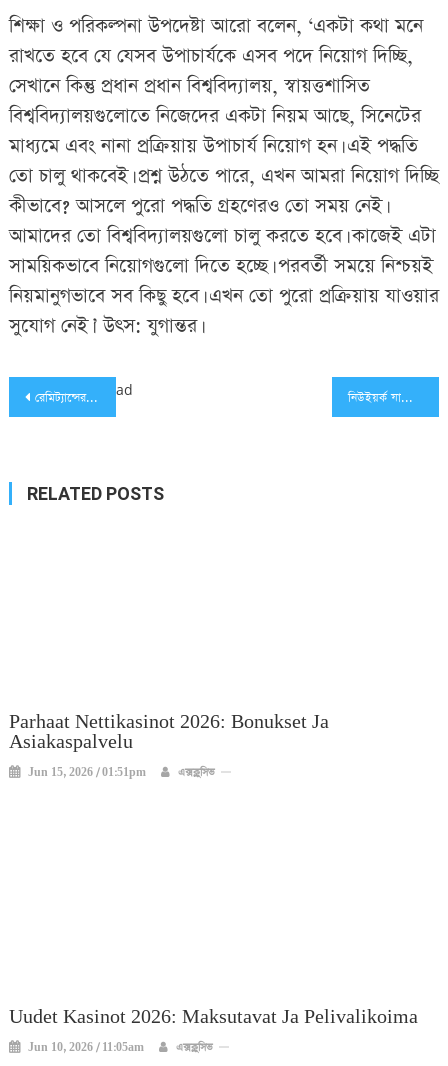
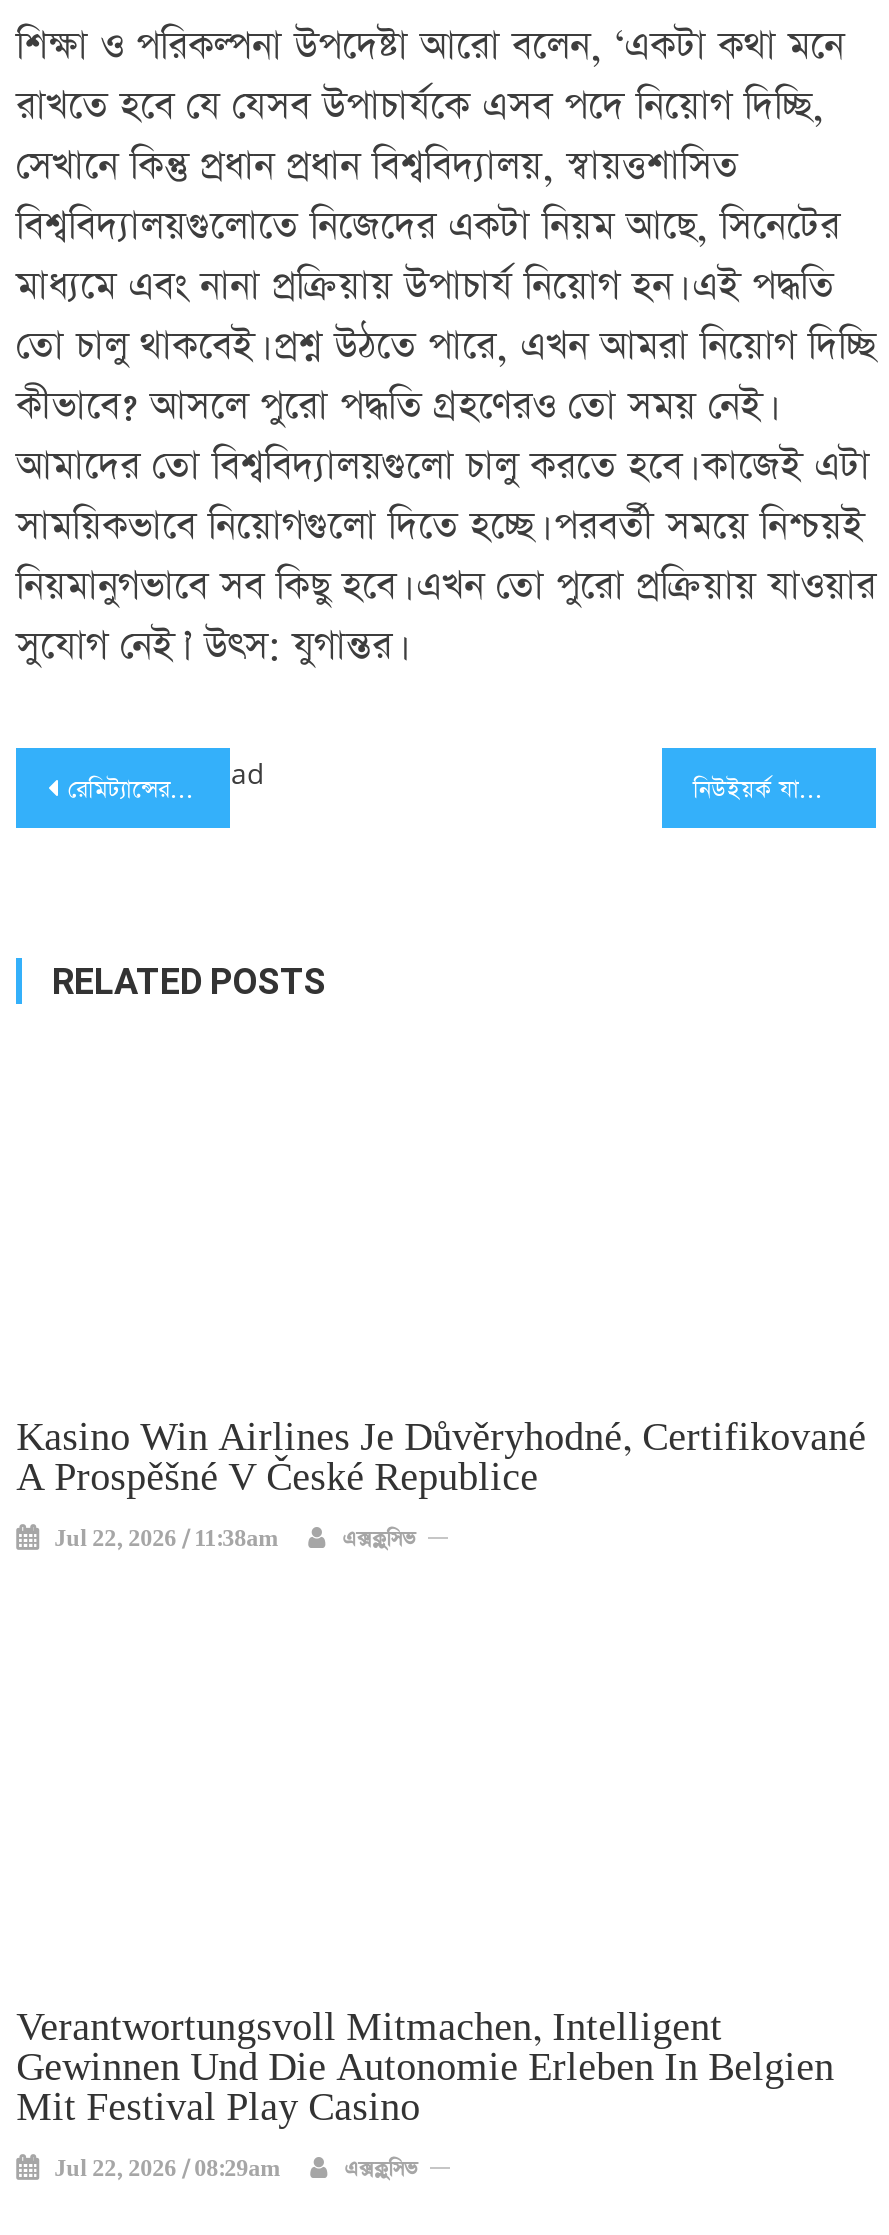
[9,711,329,754] Parhaat Nettikasinot 2026: Bonukset Ja | Asiakaspalvelu -> [16,1416,866,1502] Kasino Win Airlines Je Důvěryhodné, Certifikované | A Prospěšné V České Republice
[28,766,146,780] Jun 15, 2026 / 01:51pm -> [54,1526,278,1554] Jul 22, 2026 / 11:38am
[9,1006,418,1029] Uudet Kasinot 2026: Maksutavat Ja Pelivalikoima -> [16,2006,834,2132] Verantwortungsvoll Mitmachen, Intelligent | Gewinnen Und Die Autonomie Erleben In Belgien | Mit Festival Play Casino
[28,1041,144,1055] Jun 10, 2026 / 11:05am -> [54,2156,280,2184] Jul 22, 2026 / 08:29am

